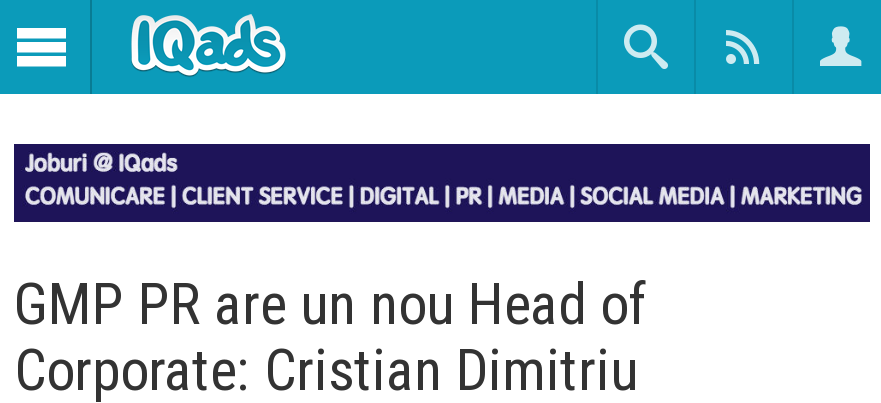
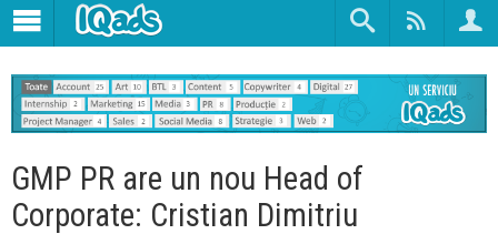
[12,142,872,222] [image] -> [10,73,488,134] [image]

